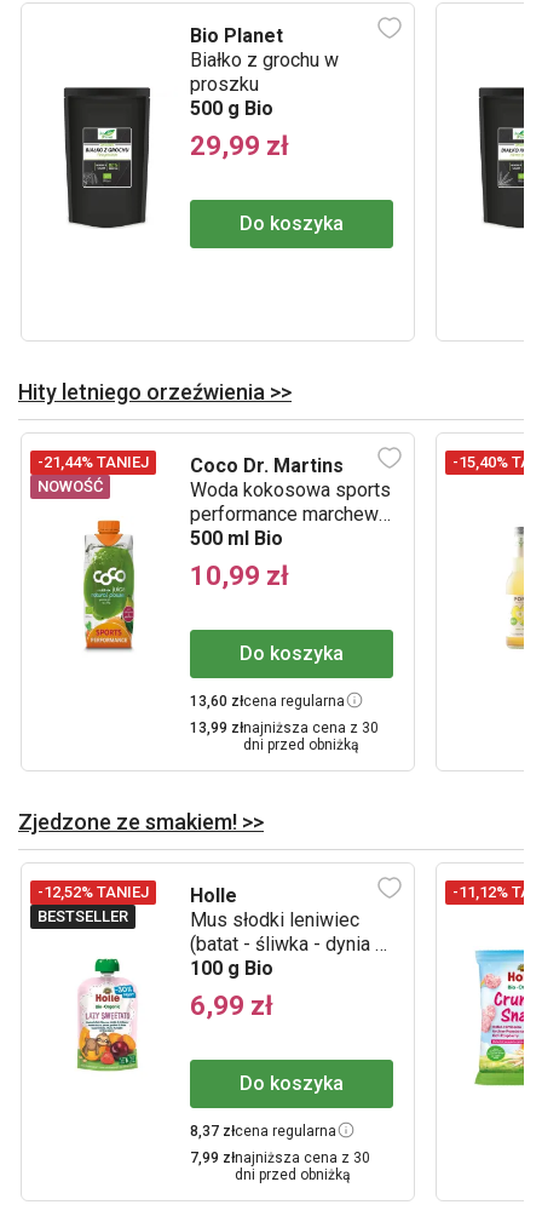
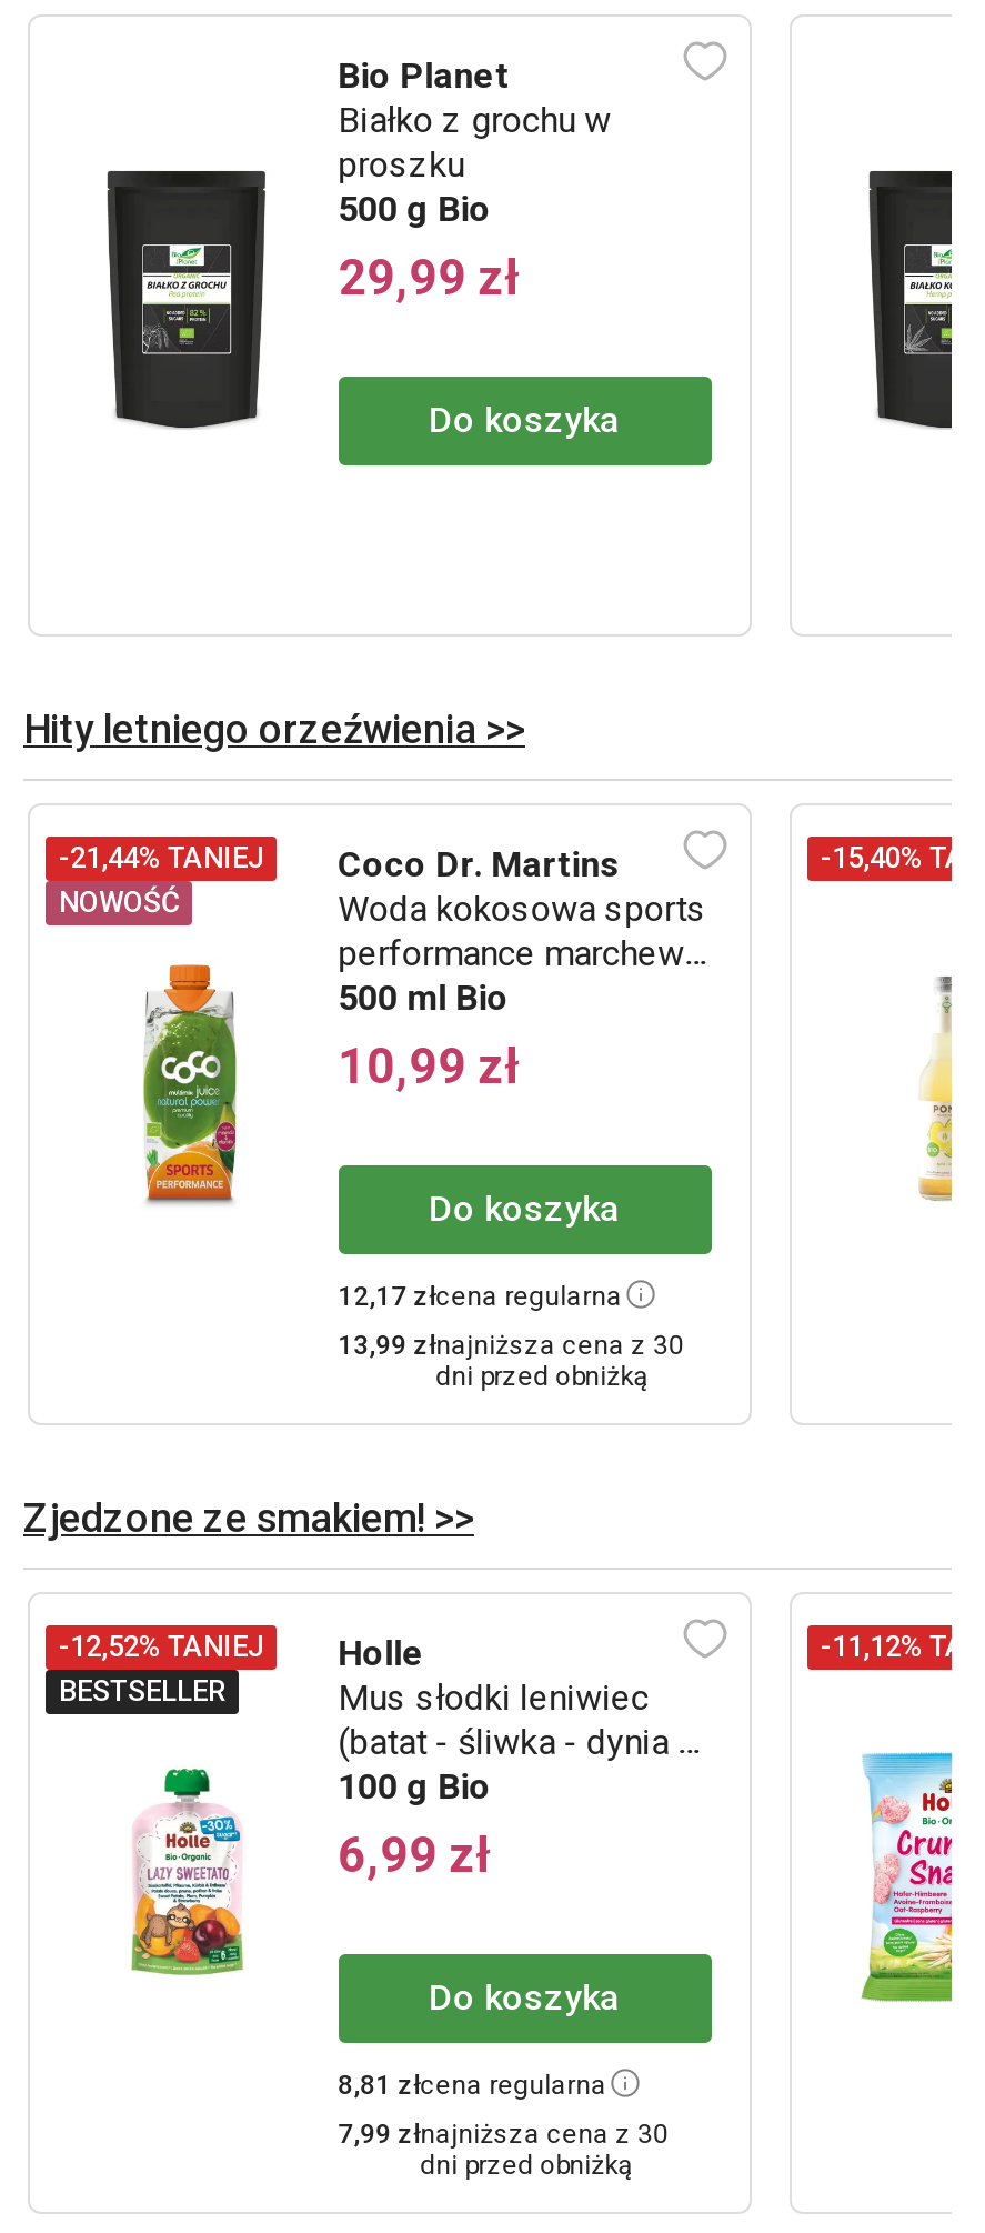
[189,693,344,710] 13,60 złcena regularna -> [338,1281,622,1312] 12,17 złcena regularna
[189,1123,336,1140] 8,37 złcena regularna -> [338,2070,607,2101] 8,81 złcena regularna

